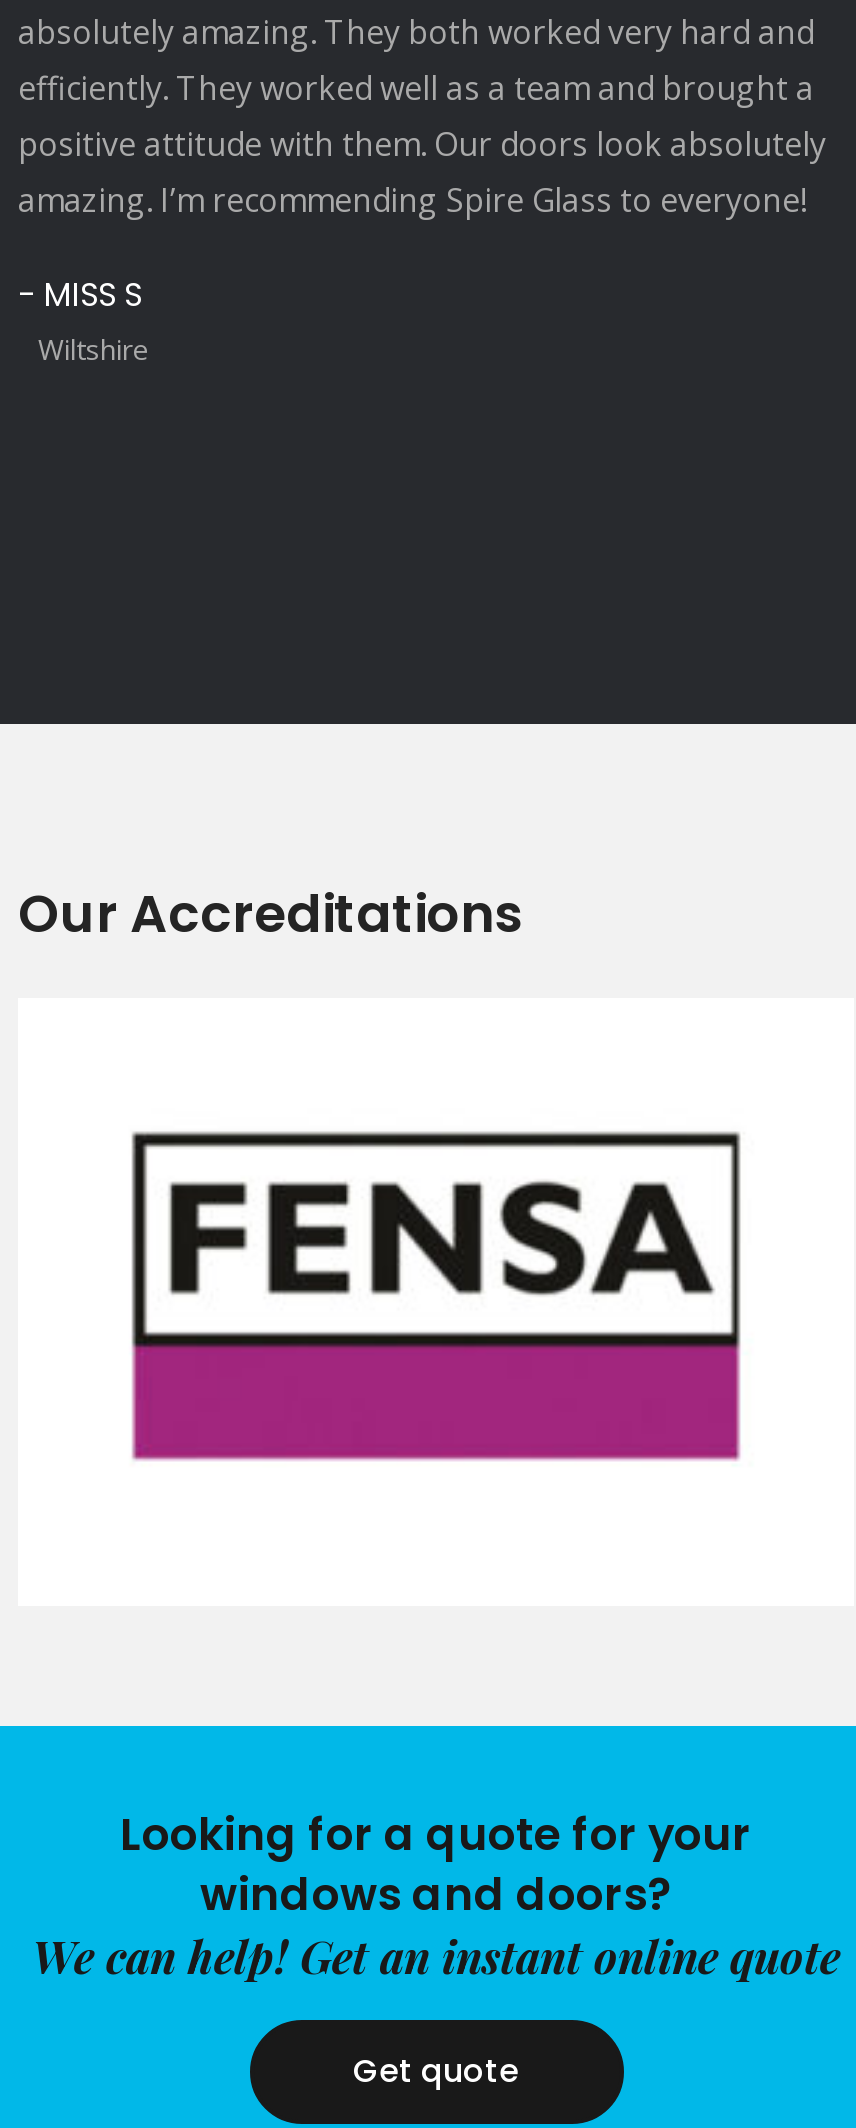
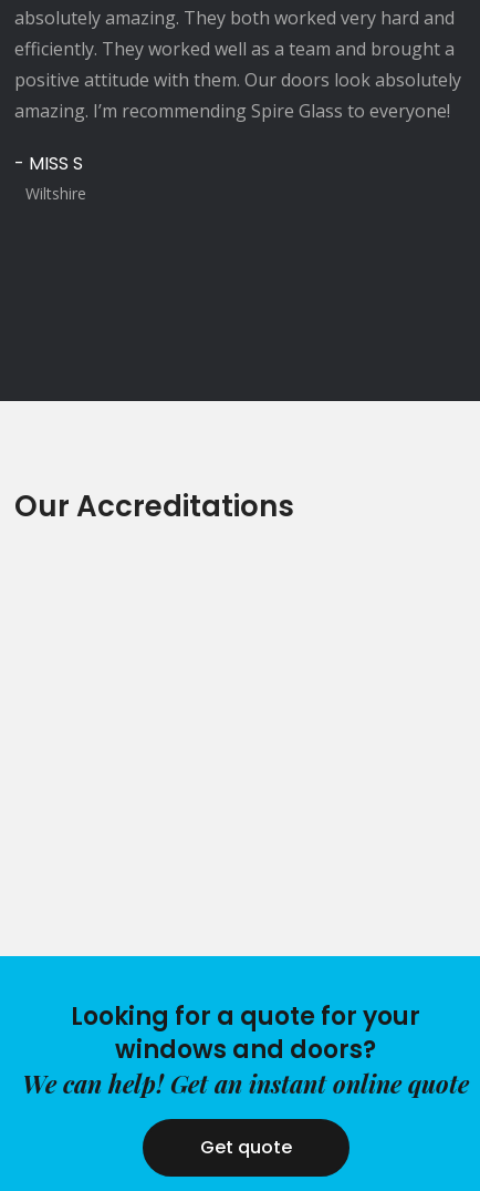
[132,1132,742,1462] [image] -> none

